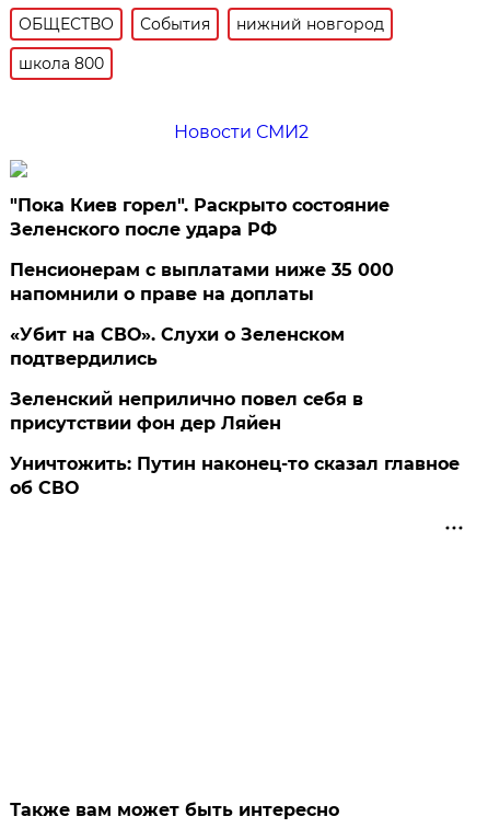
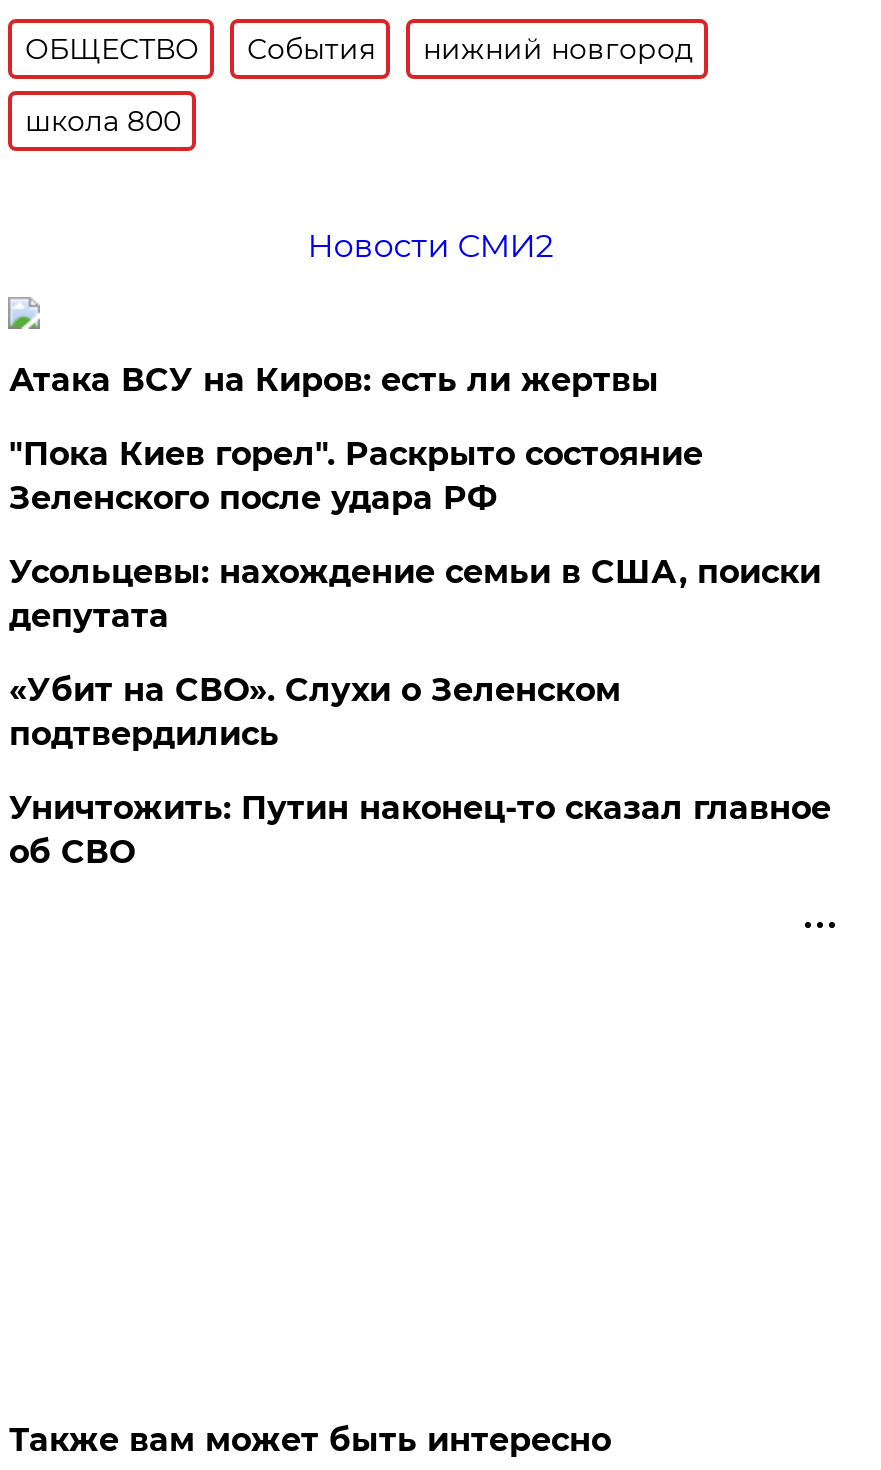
none -> [9,361,659,399] Атака ВСУ на Киров: есть ли жертвы
moved [10,195,390,240] -> [9,435,703,517]: "Пока Киев горел". Раскрыто состояние | Зеленского после удара РФ
[10,260,394,305] Пенсионерам с выплатами ниже 35 000 | напомнили о праве на доплаты -> [9,553,821,635] Усольцевы: нахождение семьи в США, поиски | депутата
moved [10,324,345,369] -> [9,671,621,753]: «Убит на СВО». Слухи о Зеленском | подтвердились
[10,389,364,434] Зеленский неприлично повел cебя в | присутствии фон дер Ляйен -> none

